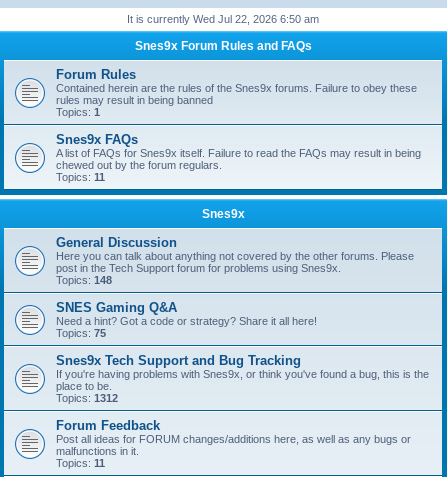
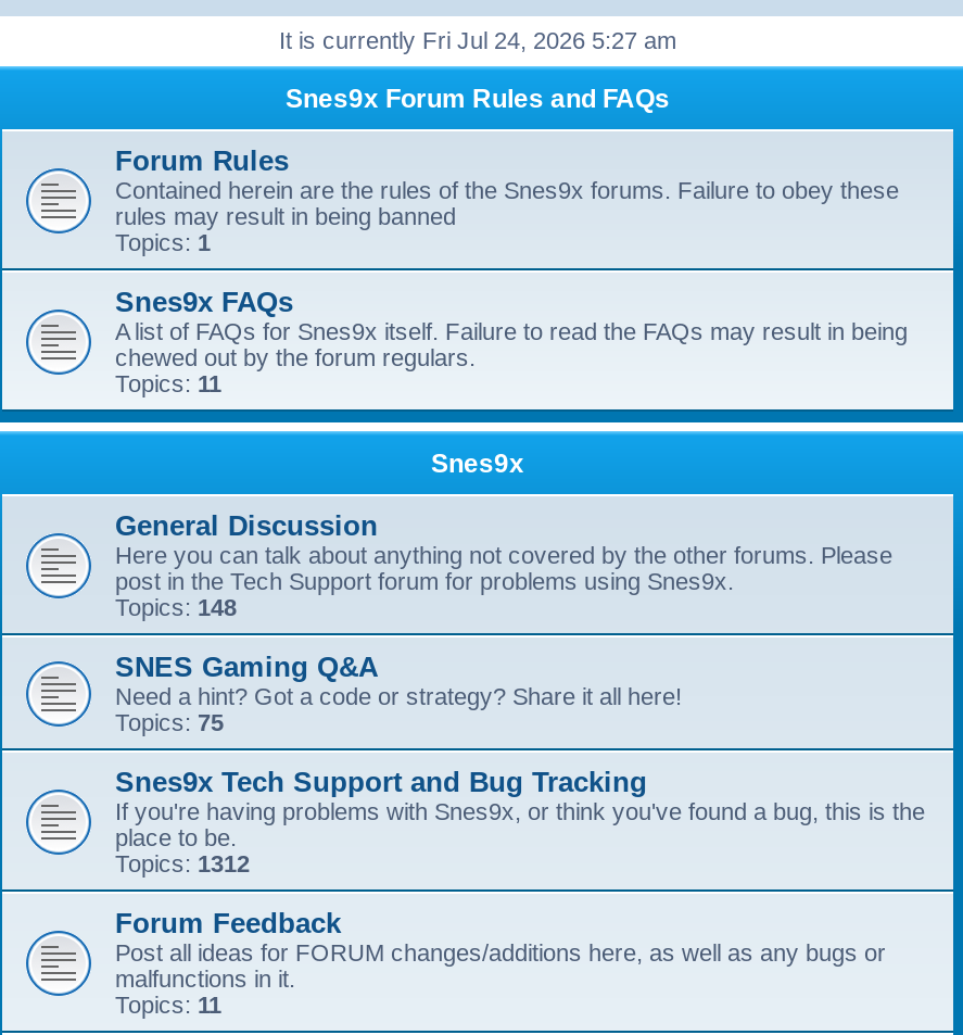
[127,13,319,25] It is currently Wed Jul 22, 2026 6:50 am -> [279,27,676,53] It is currently Fri Jul 24, 2026 5:27 am

